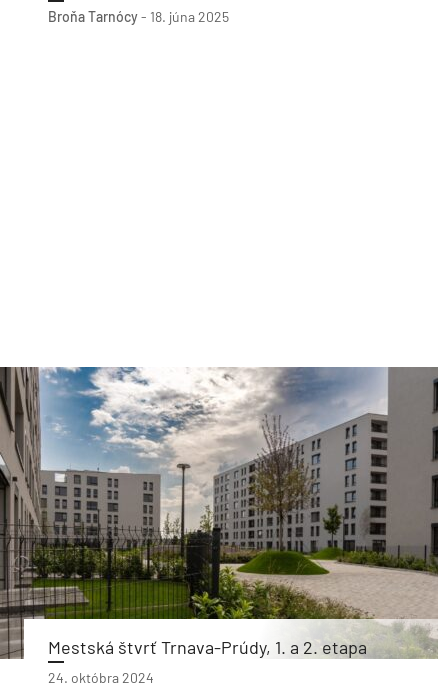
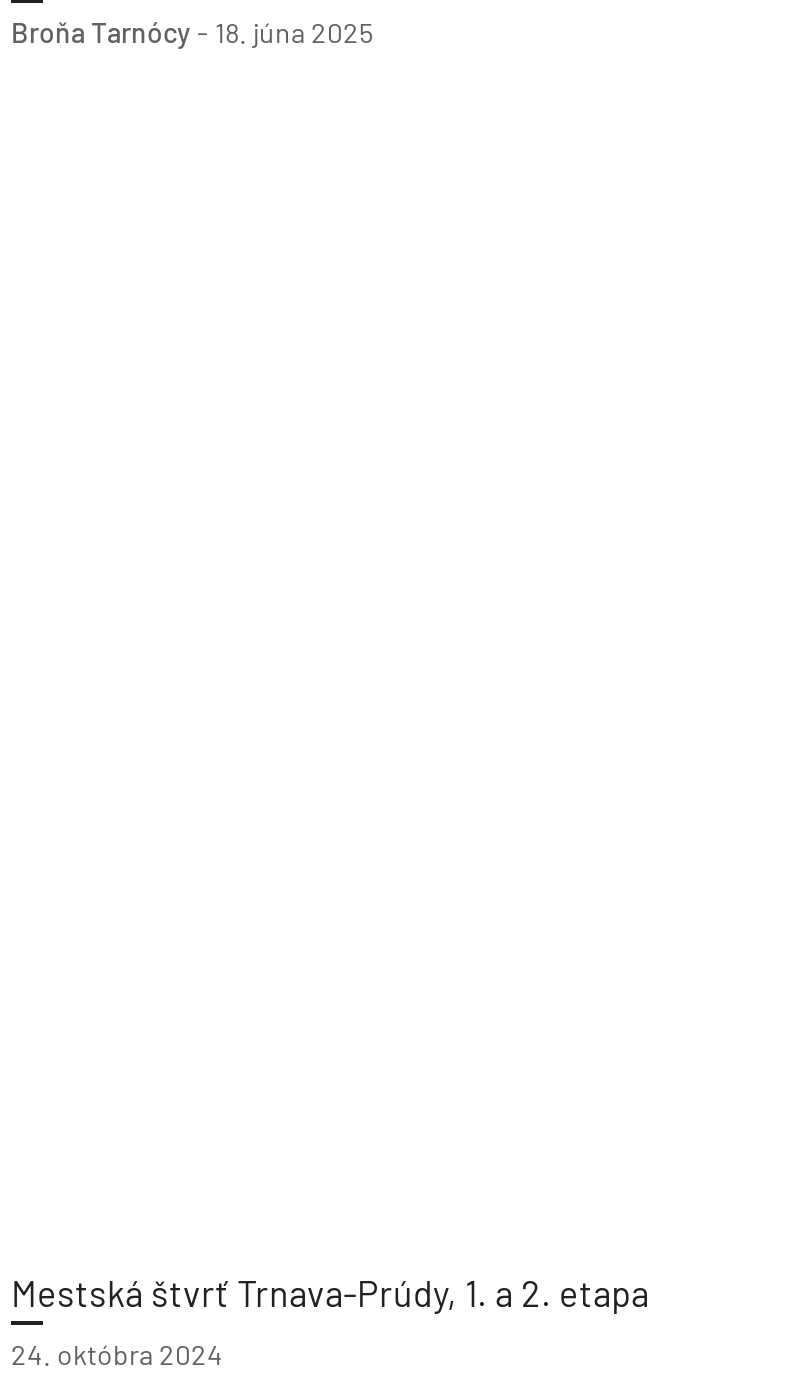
[3,366,439,660] [image] -> none

